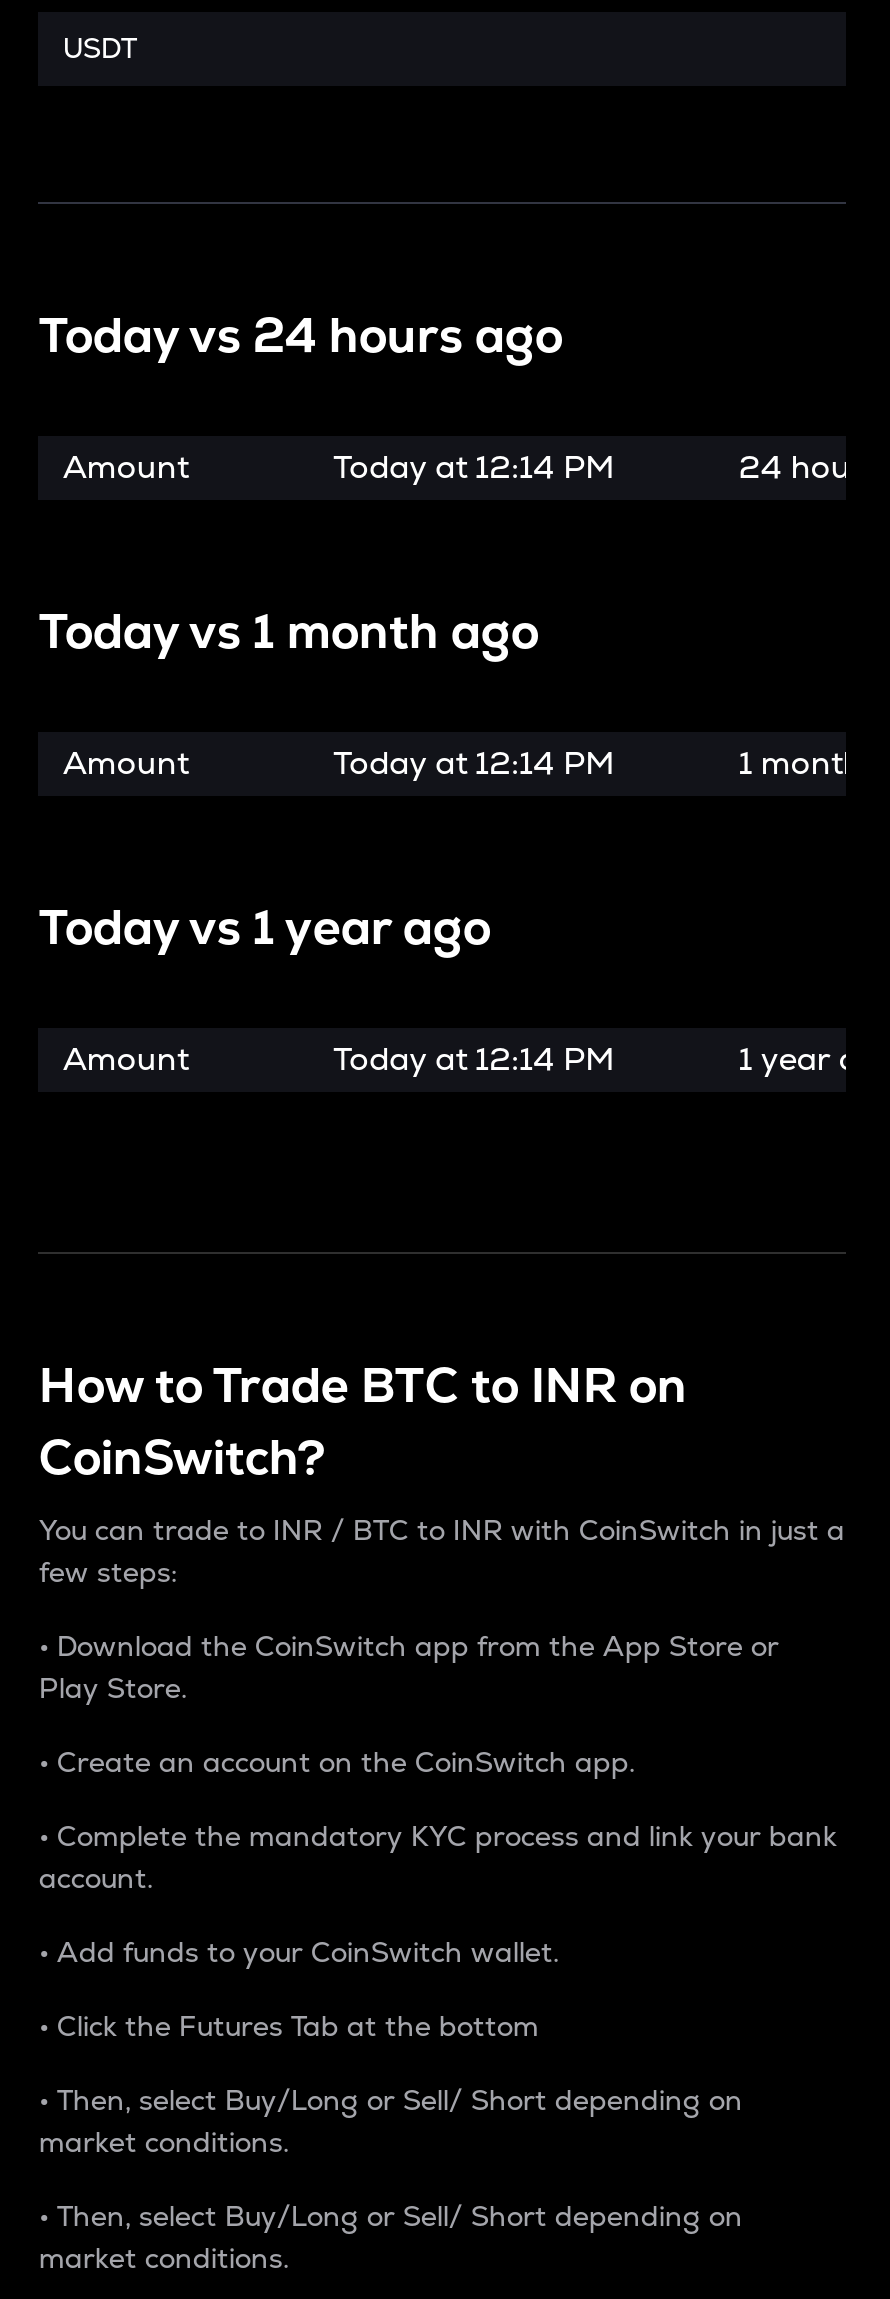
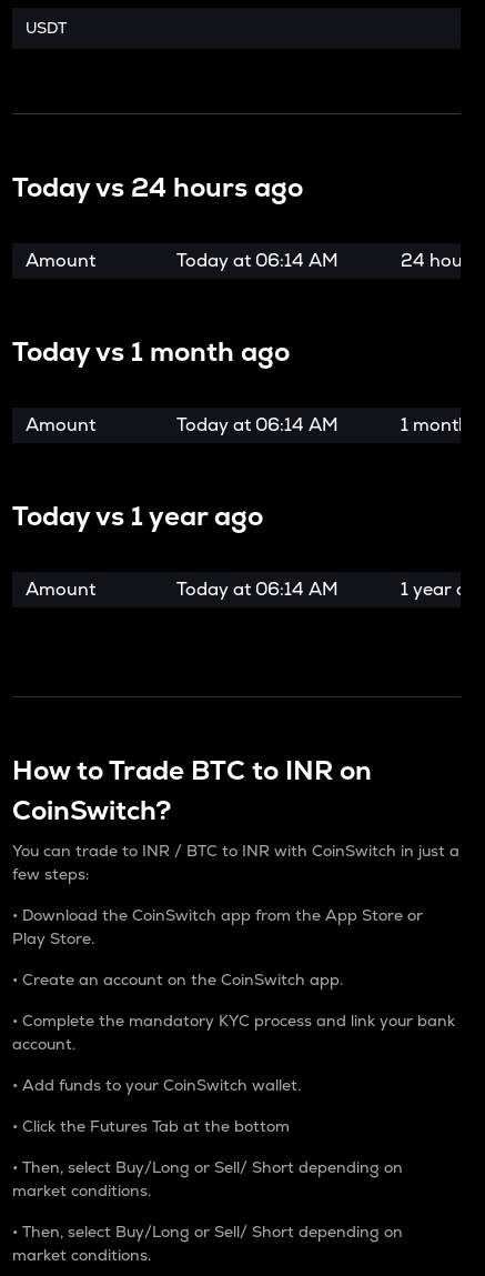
[333,446,615,488] Today at 12:14 PM -> [176,249,338,272] Today at 06:14 AM
[333,742,615,784] Today at 12:14 PM -> [176,413,338,436] Today at 06:14 AM
[333,1038,615,1080] Today at 12:14 PM -> [176,577,338,601] Today at 06:14 AM

